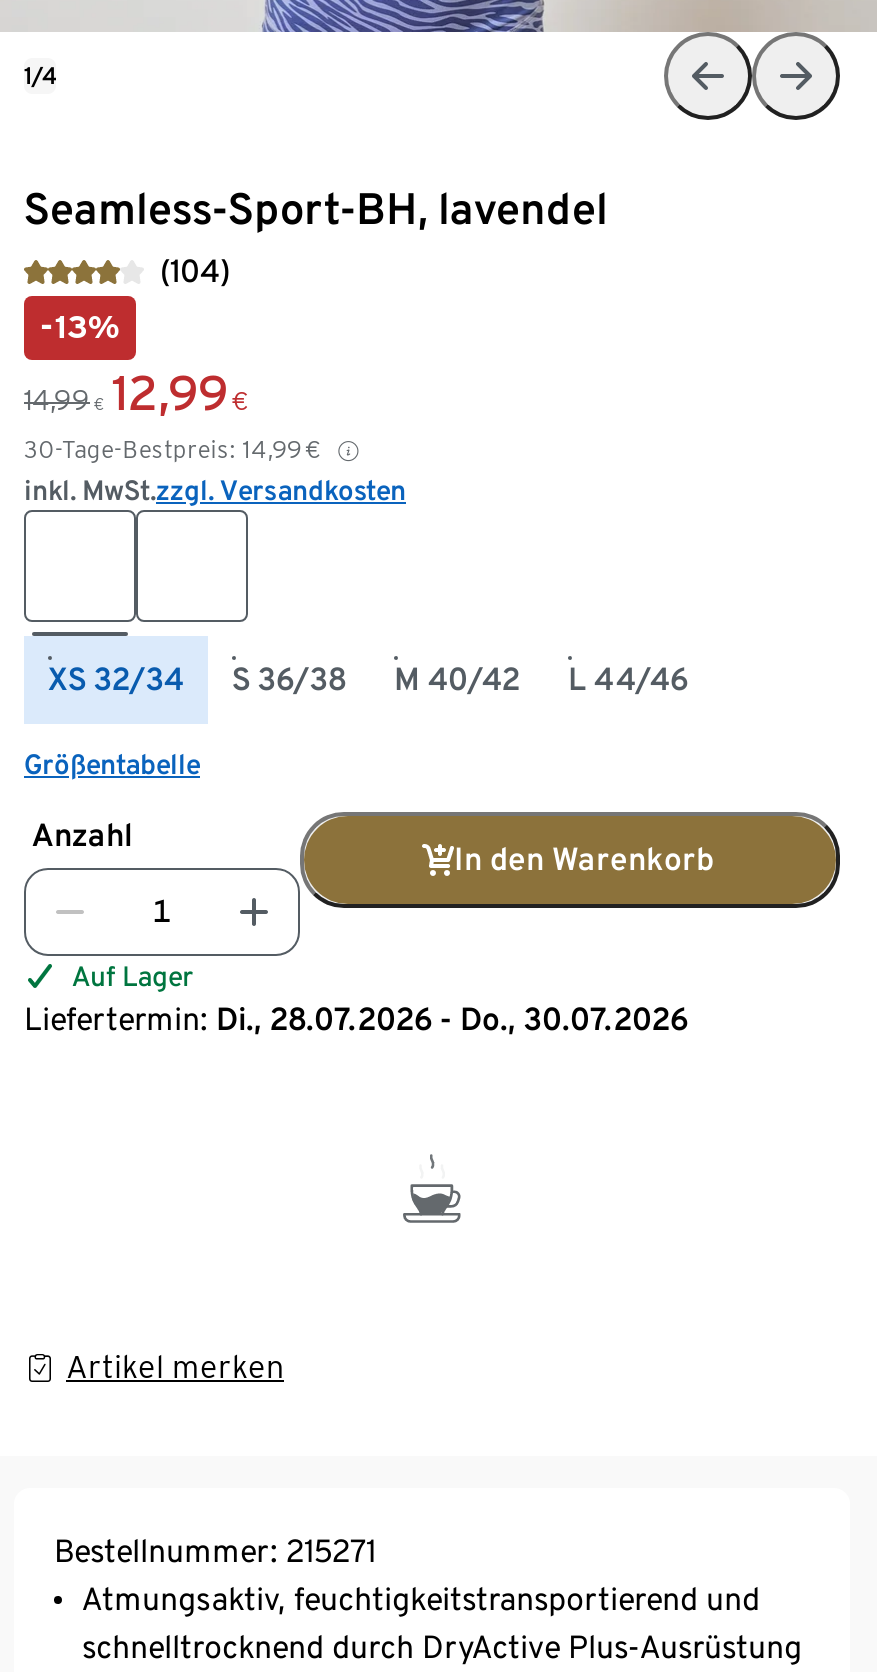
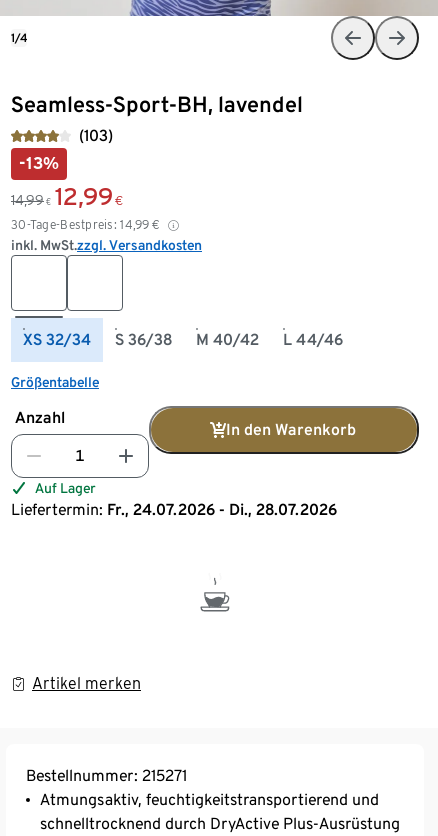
[160,252,230,290] (104) -> [79,126,113,145] (103)
[24,1000,688,1038] Liefertermin: Di., 28.07.2026 - Do., 30.07.2026 -> [11,500,337,519] Liefertermin: Fr., 24.07.2026 - Di., 28.07.2026

